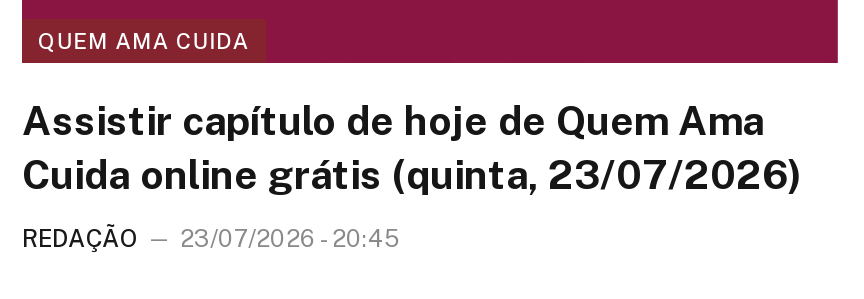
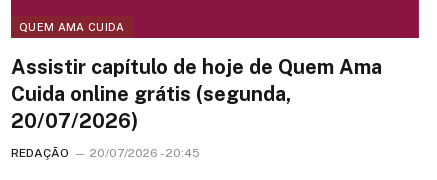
[22,151,802,199] Cuida online grátis (quinta, 23/07/2026) -> [11,82,291,133] Cuida online grátis (segunda, | 20/07/2026)
[22,225,400,253] REDAÇÃO 23/07/2026 - 20:45 -> [11,146,200,160] REDAÇÃO 20/07/2026 - 20:45

